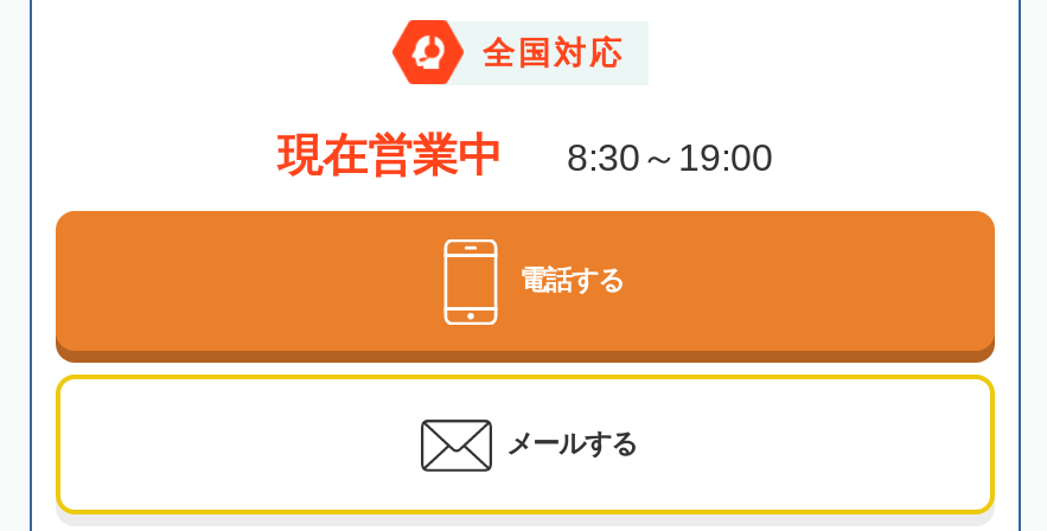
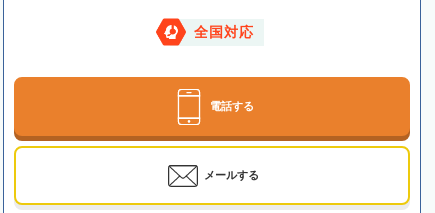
[277,130,773,179] 現在営業中 | 8:30～19:00 -> none

